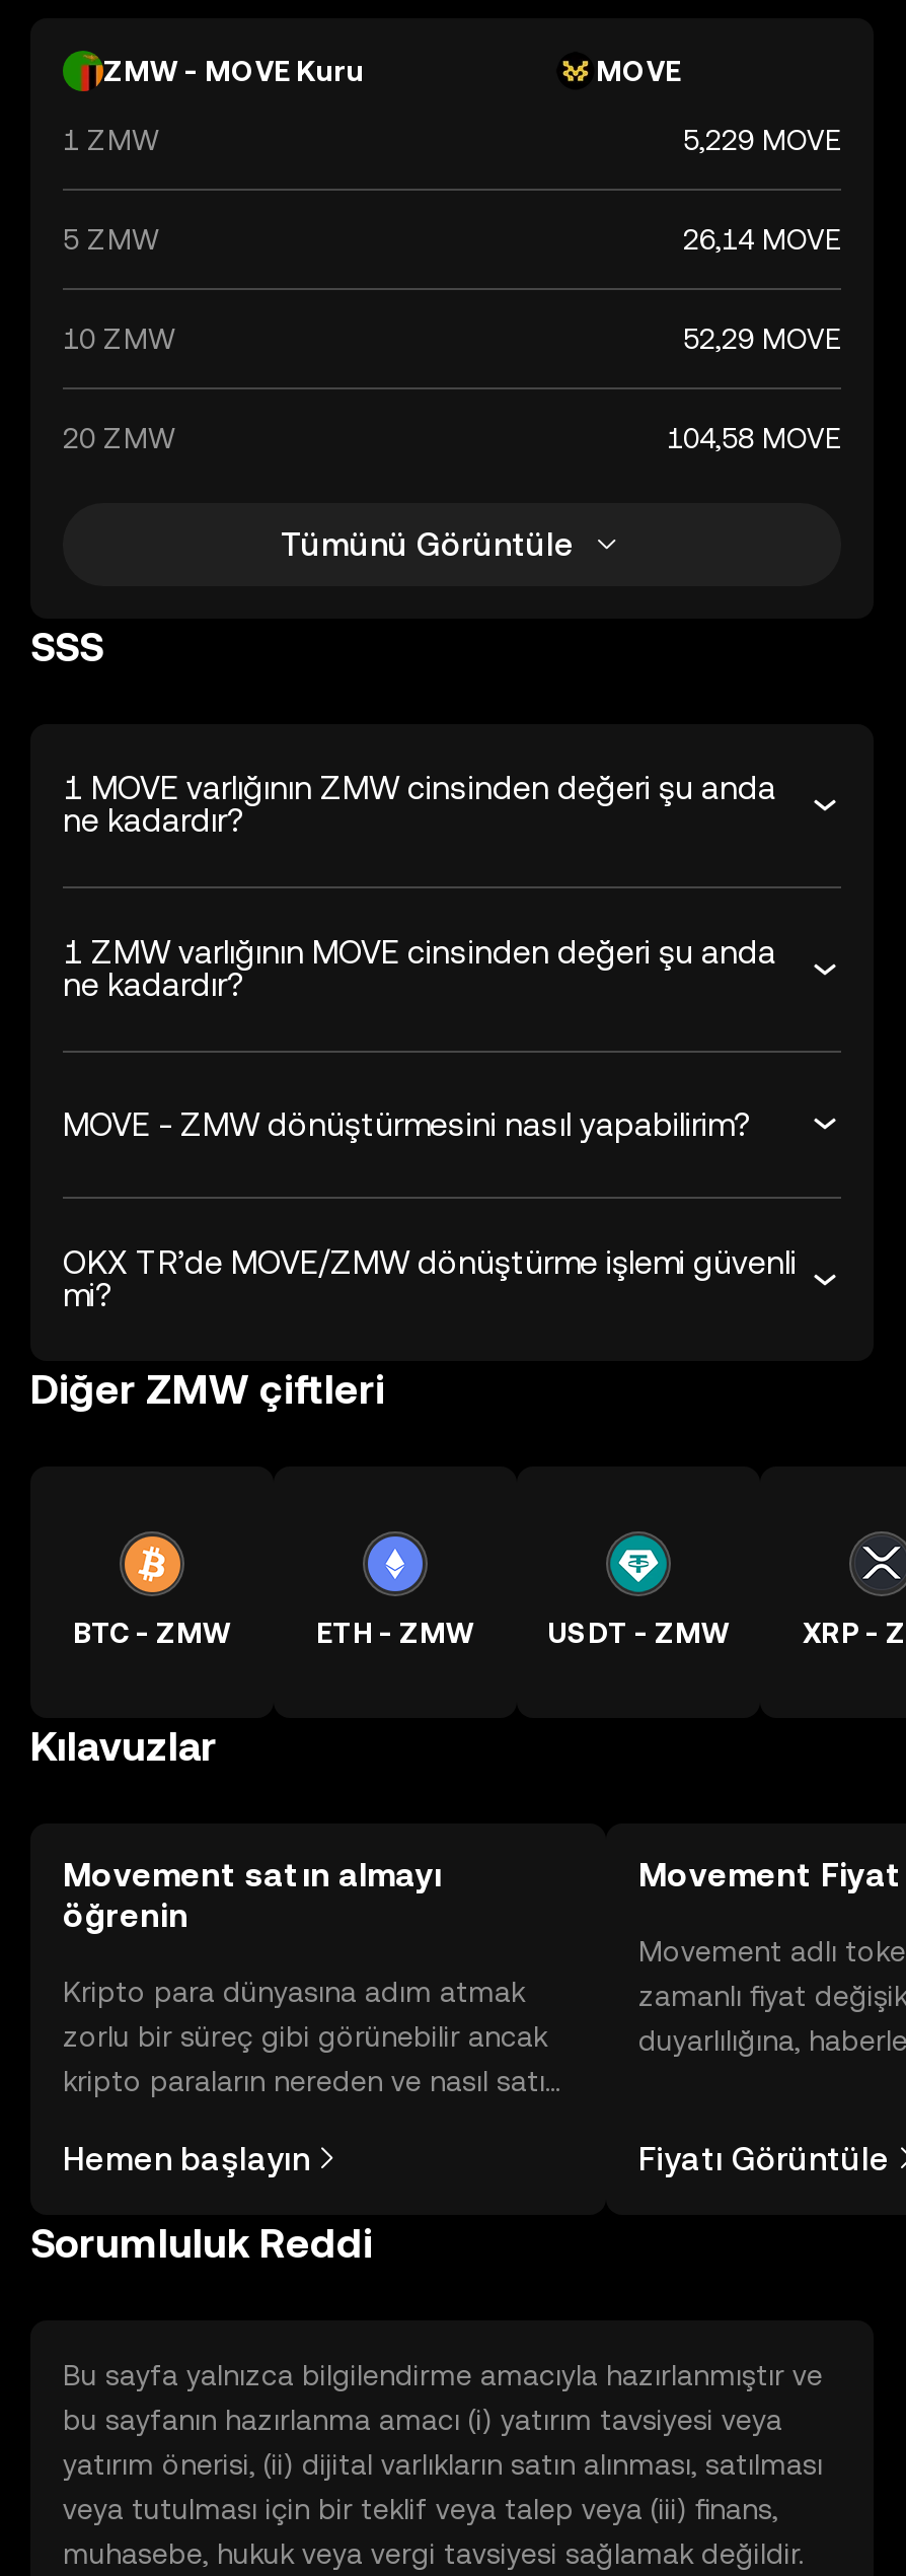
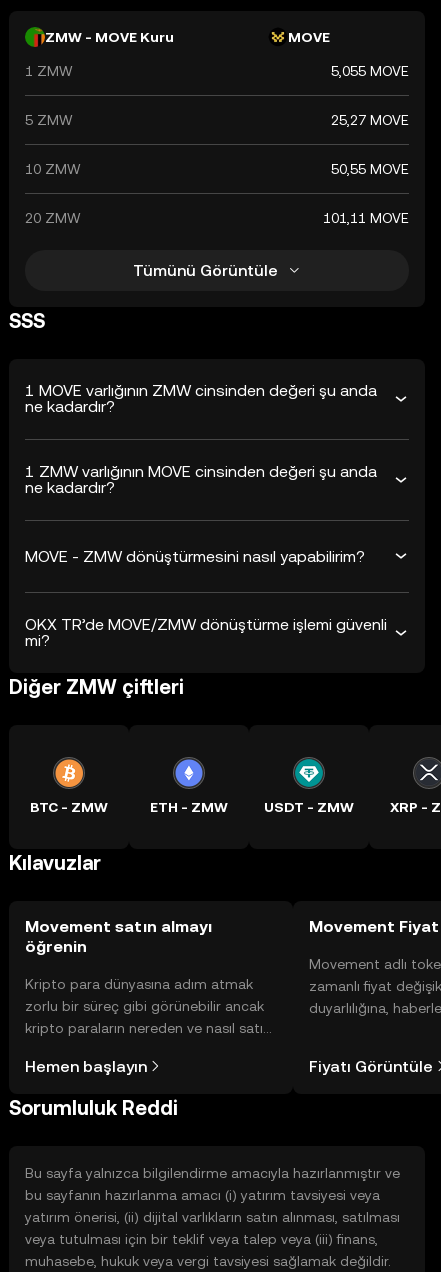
[683,124,841,156] 5,229 MOVE -> [331,63,409,79] 5,055 MOVE
[683,223,841,256] 26,14 MOVE -> [331,112,409,128] 25,27 MOVE
[683,323,841,355] 52,29 MOVE -> [331,161,409,177] 50,55 MOVE
[667,422,841,454] 104,58 MOVE -> [323,210,409,226] 101,11 MOVE

